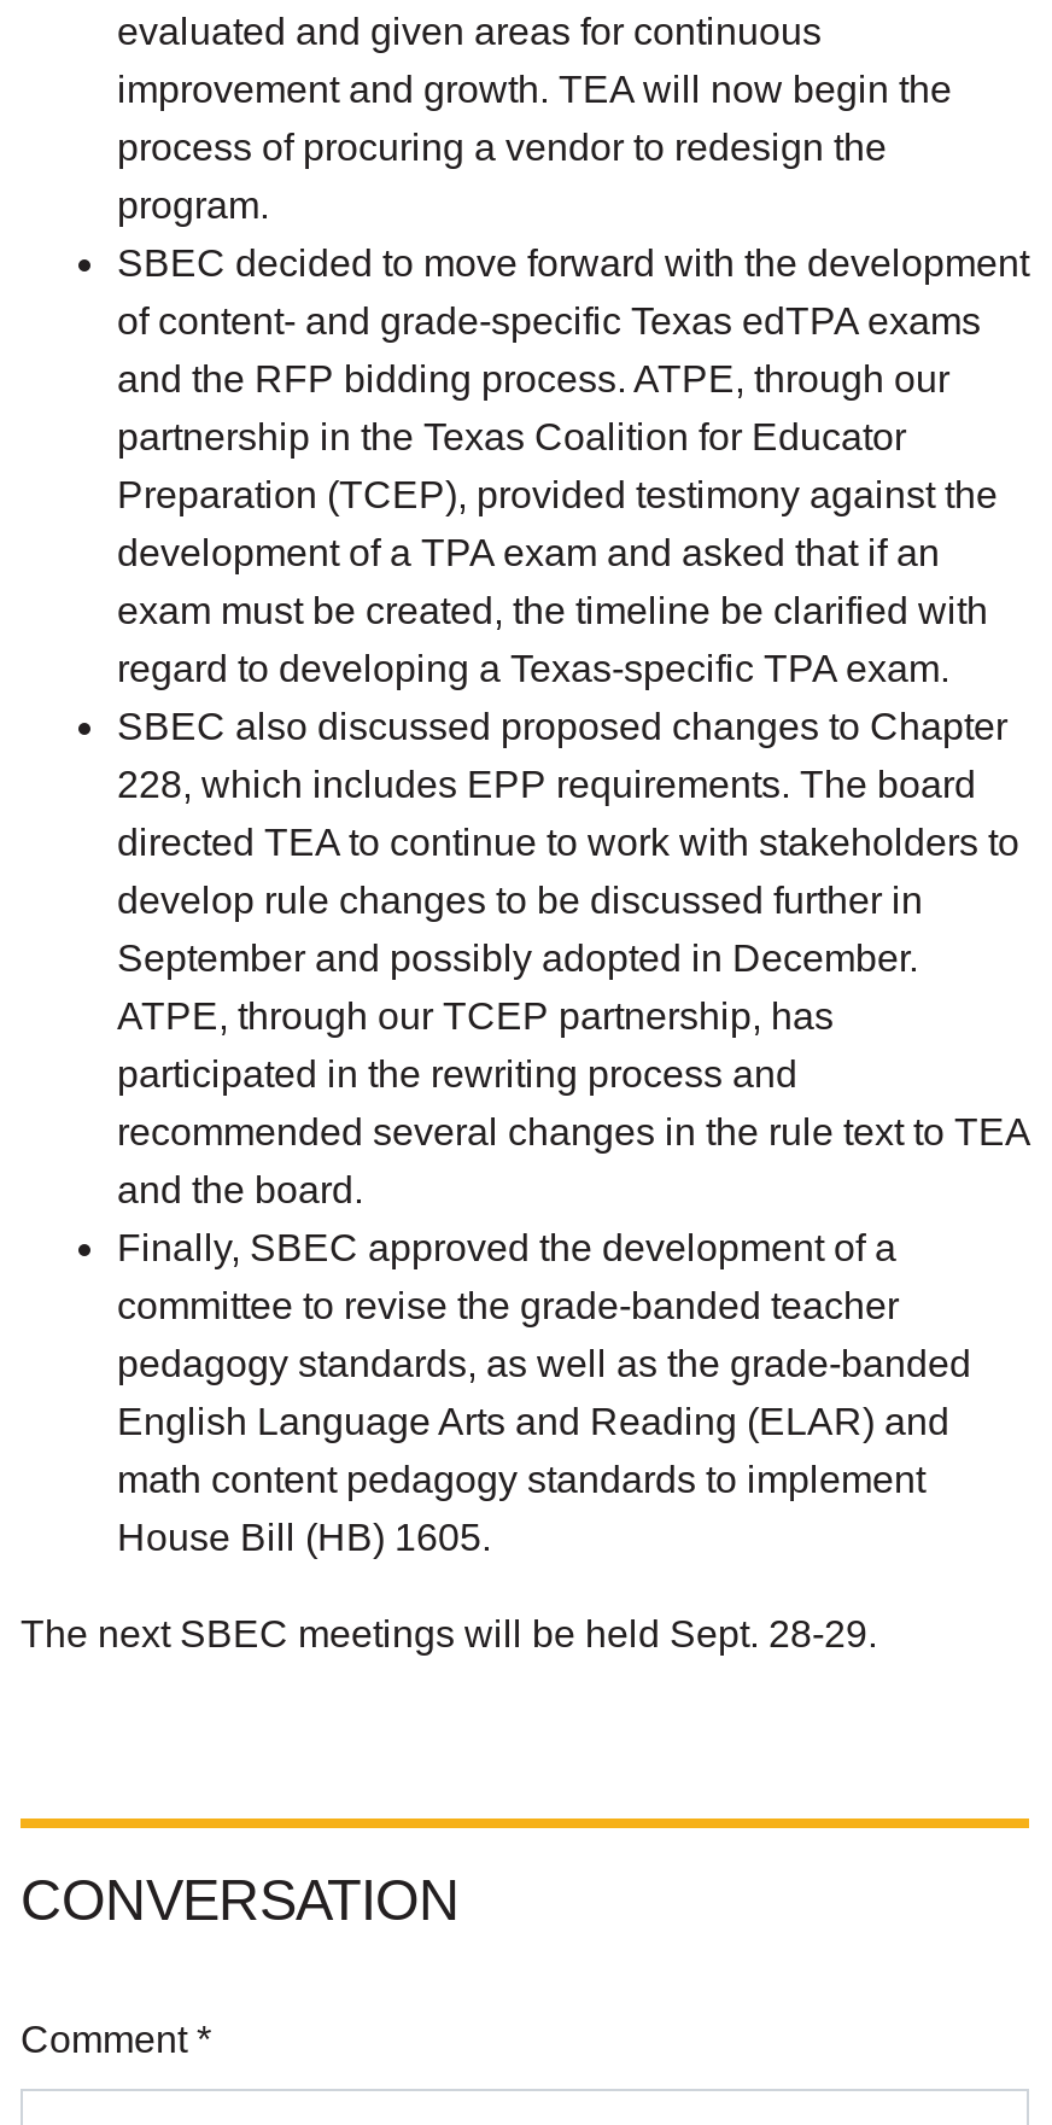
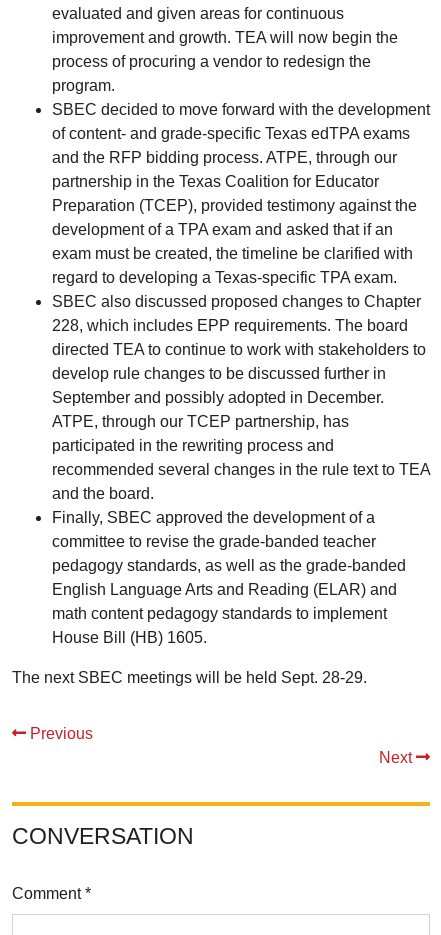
none -> [26,725,416,766] Previous | Next

